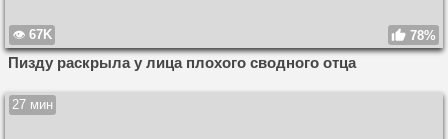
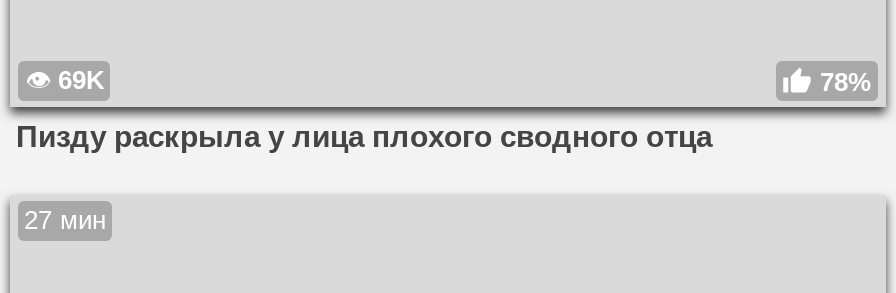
[29,27,52,42] 67K -> [58,64,104,94] 69K

